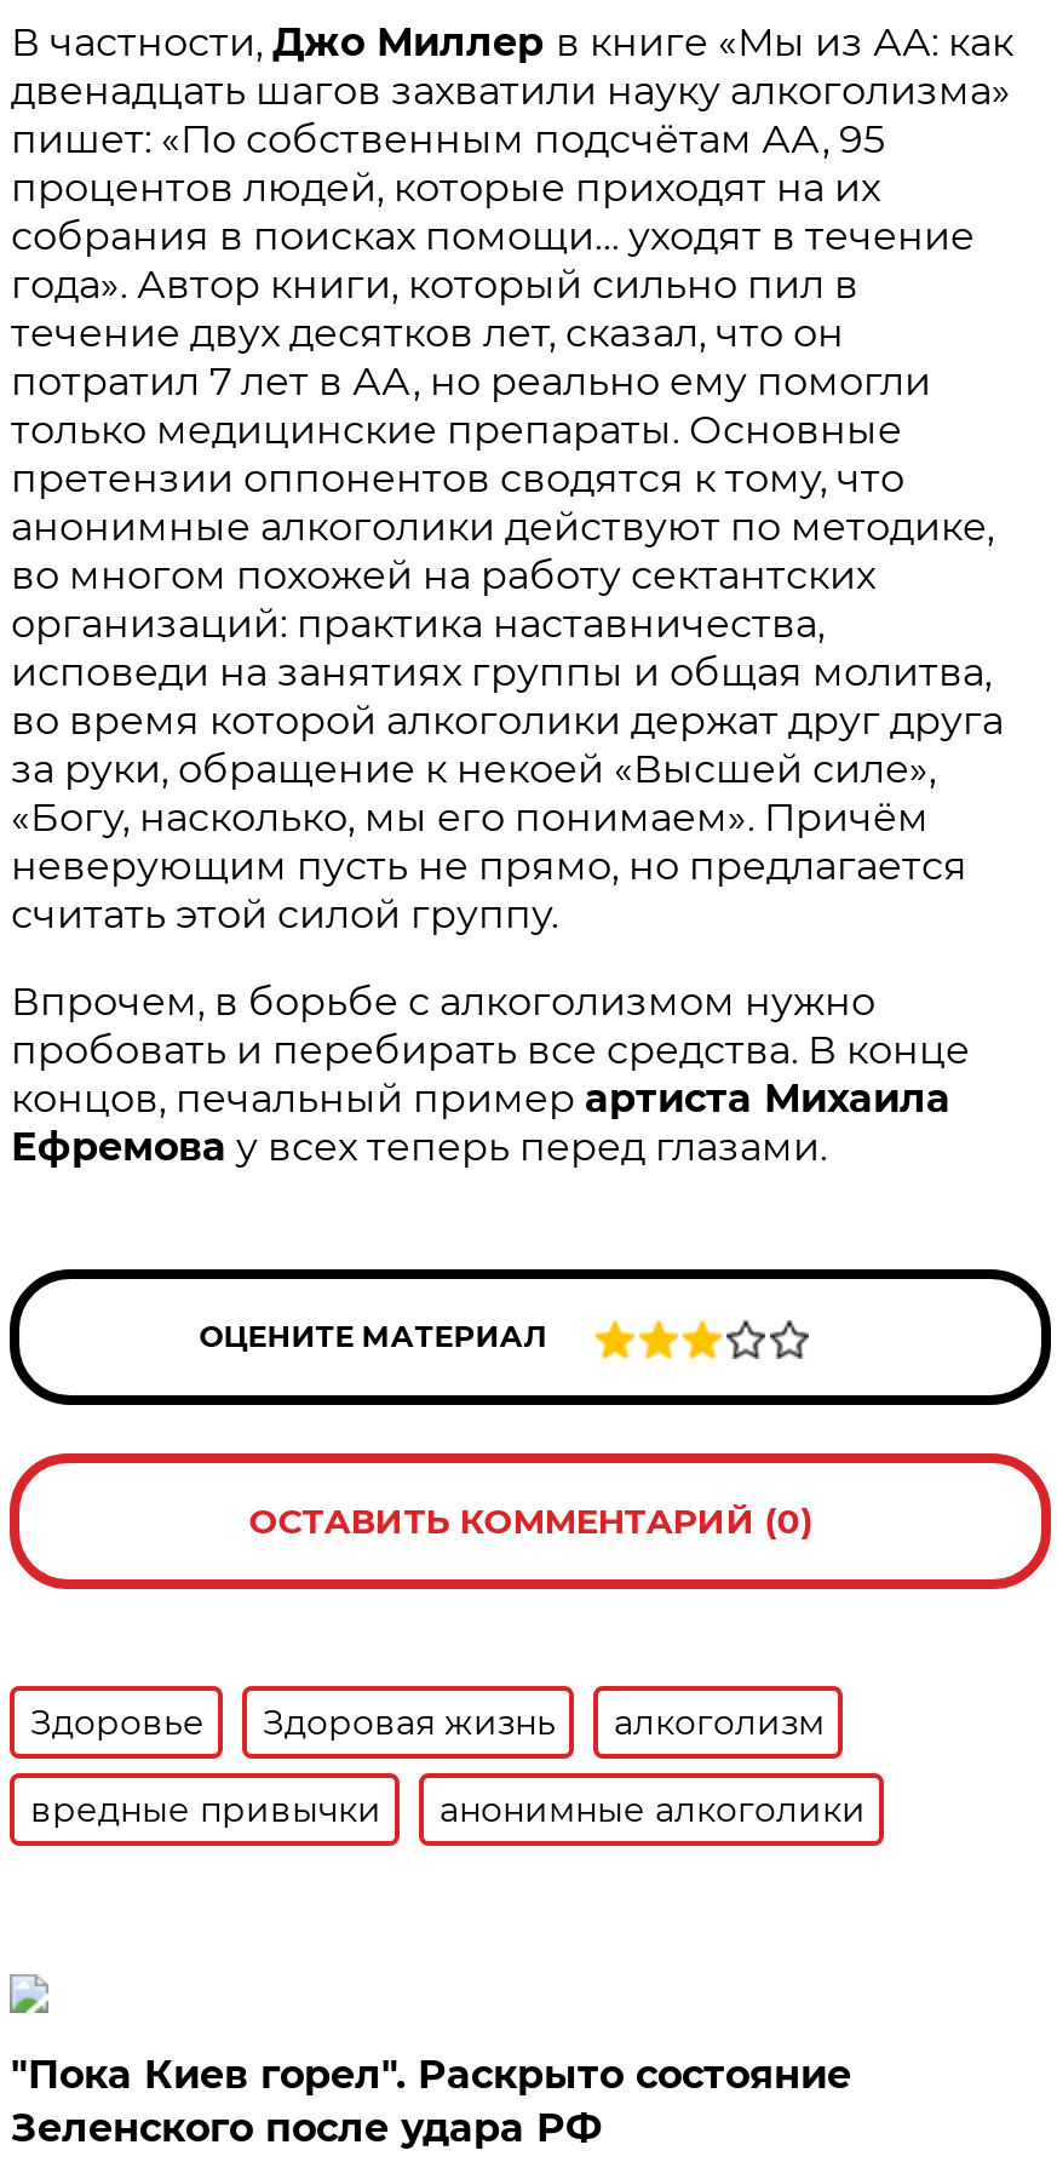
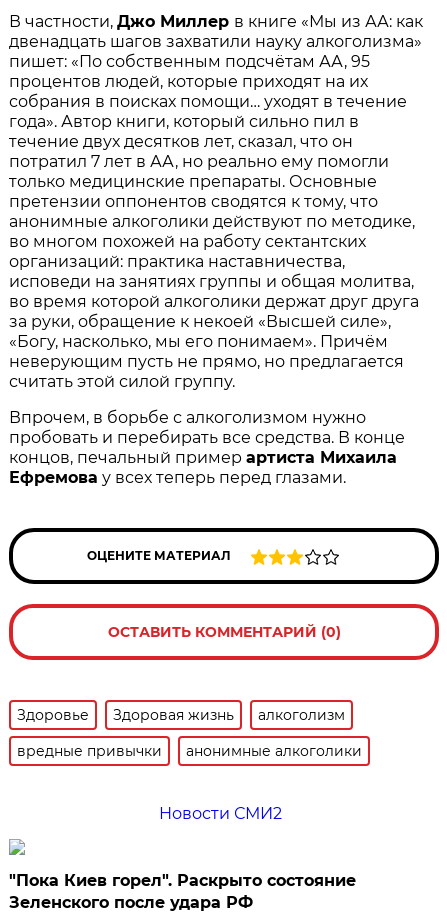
none -> [159,804,282,823] Новости СМИ2

